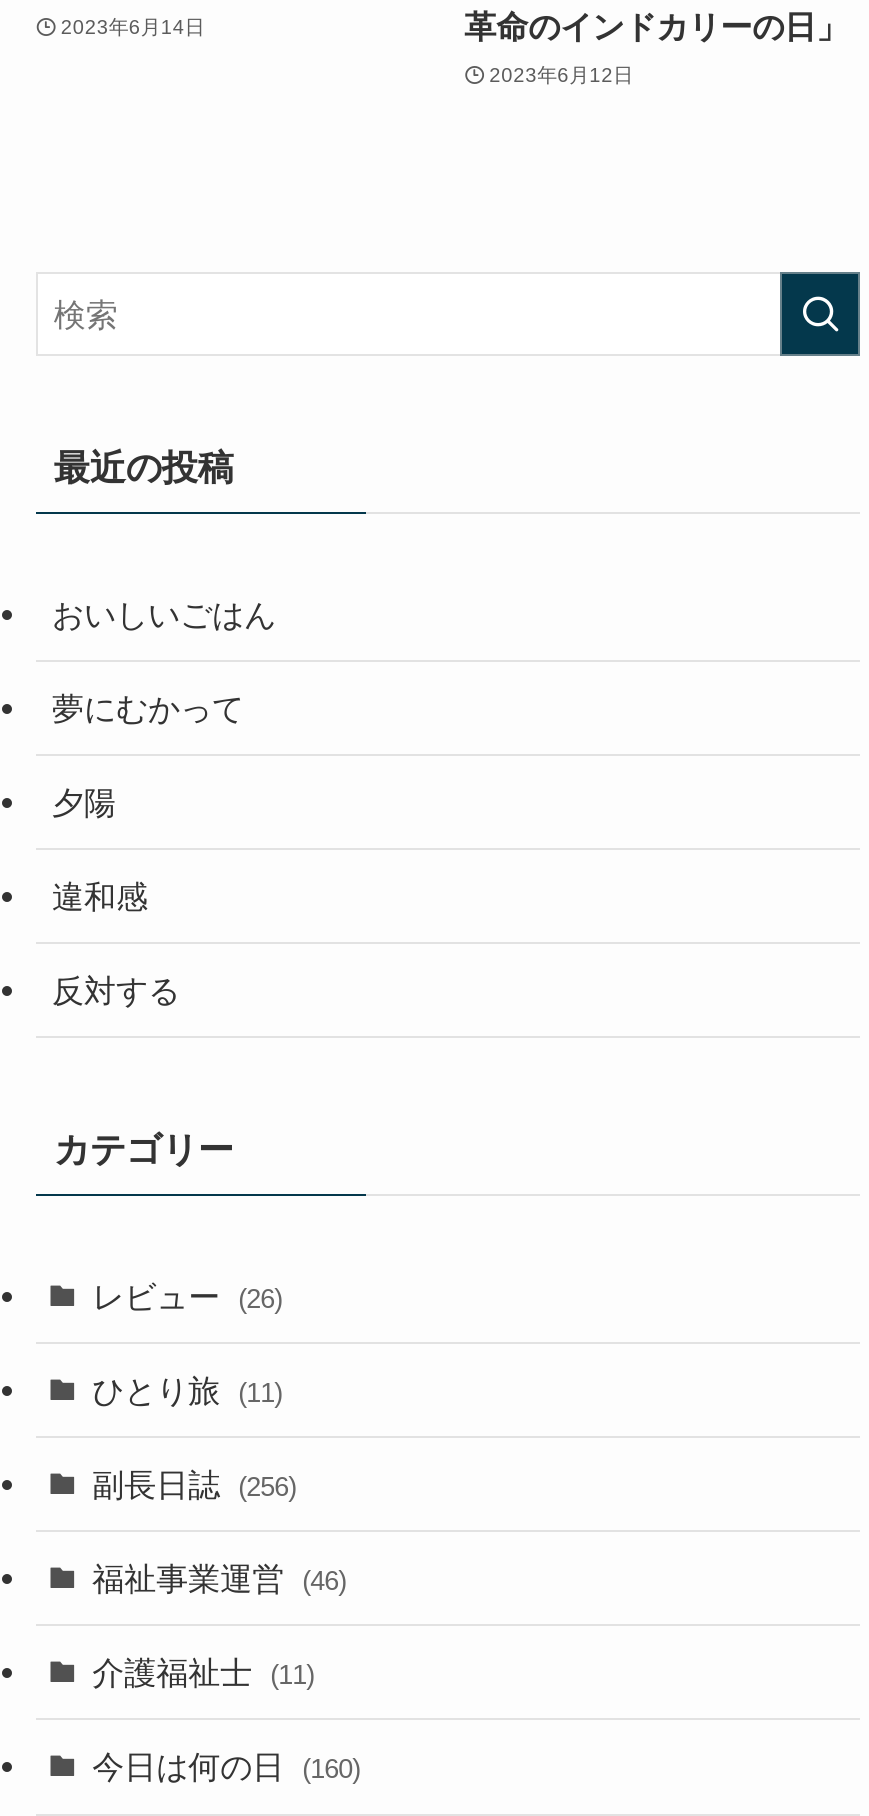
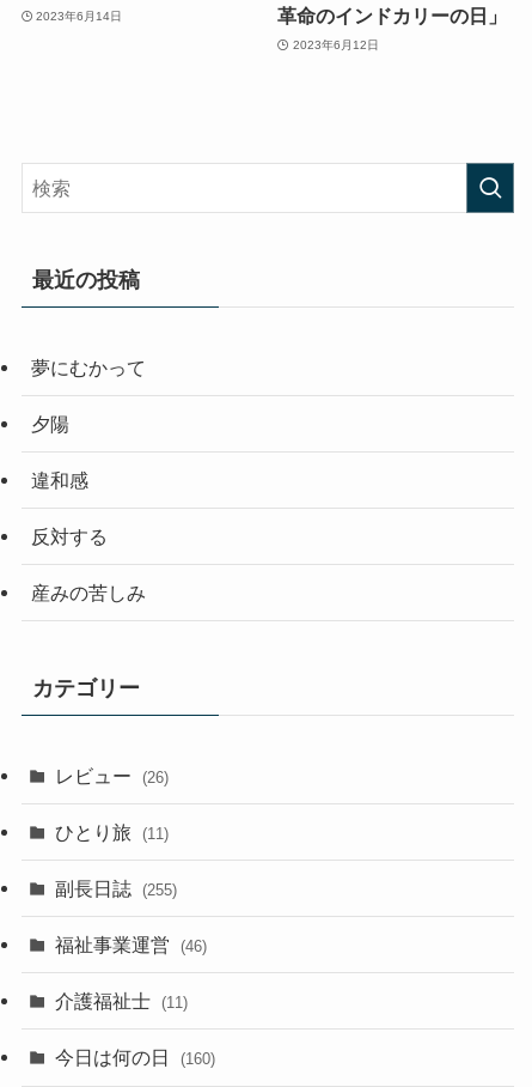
[52,595,276,631] おいしいごはん -> none
moved [52,690,244,1009] -> [31,356,146,547]: 夢にむかって | 夕陽 | 違和感 | 反対する
none -> [31,582,146,604] 産みの苦しみ
[92,1466,296,1502] 副長日誌 (256) -> [55,877,177,899] 副長日誌 (255)

